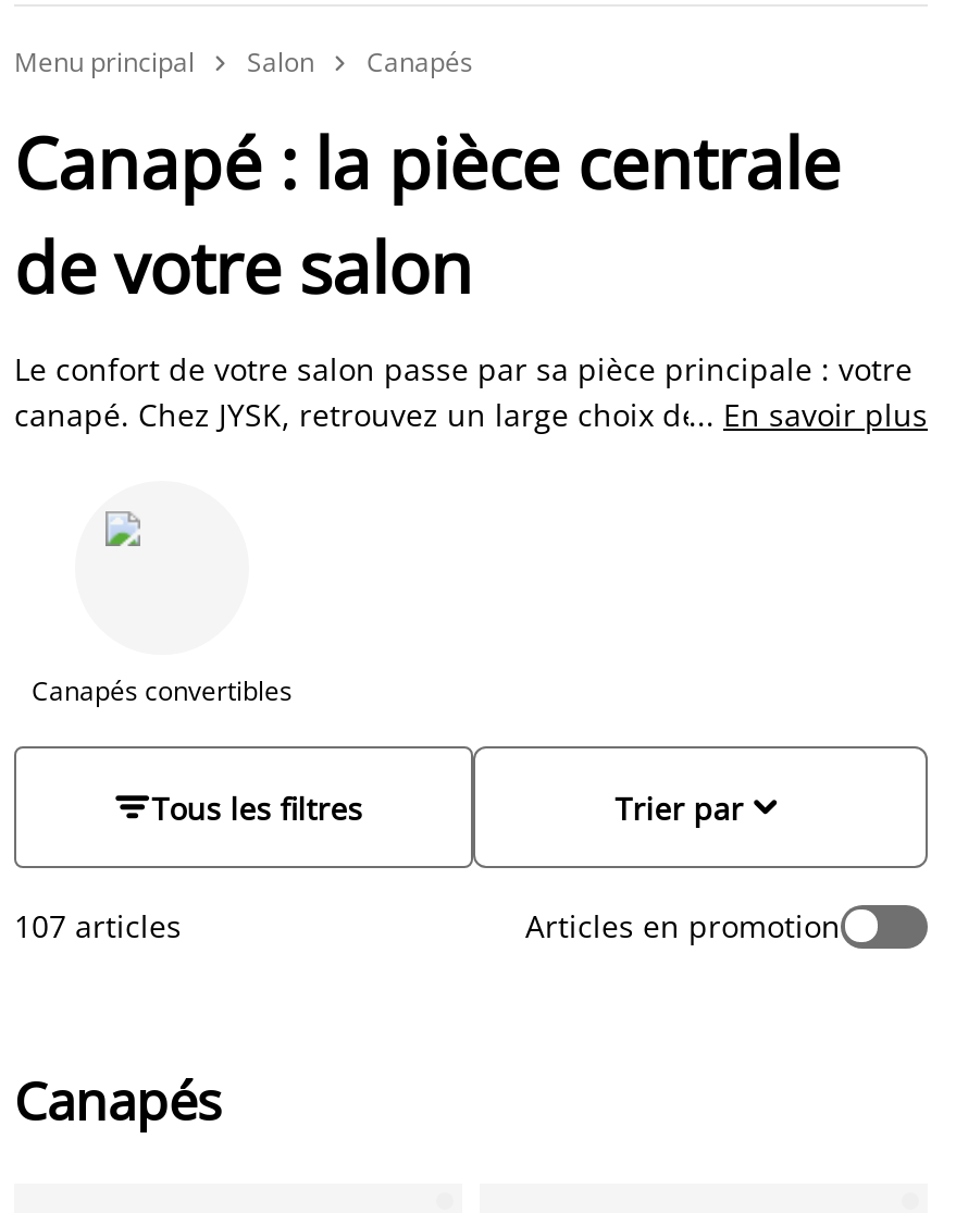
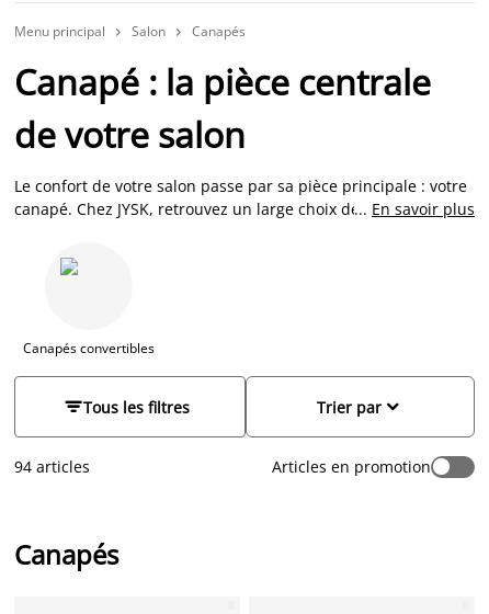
[14,905,182,946] 107 articles -> [14,456,90,477] 94 articles

